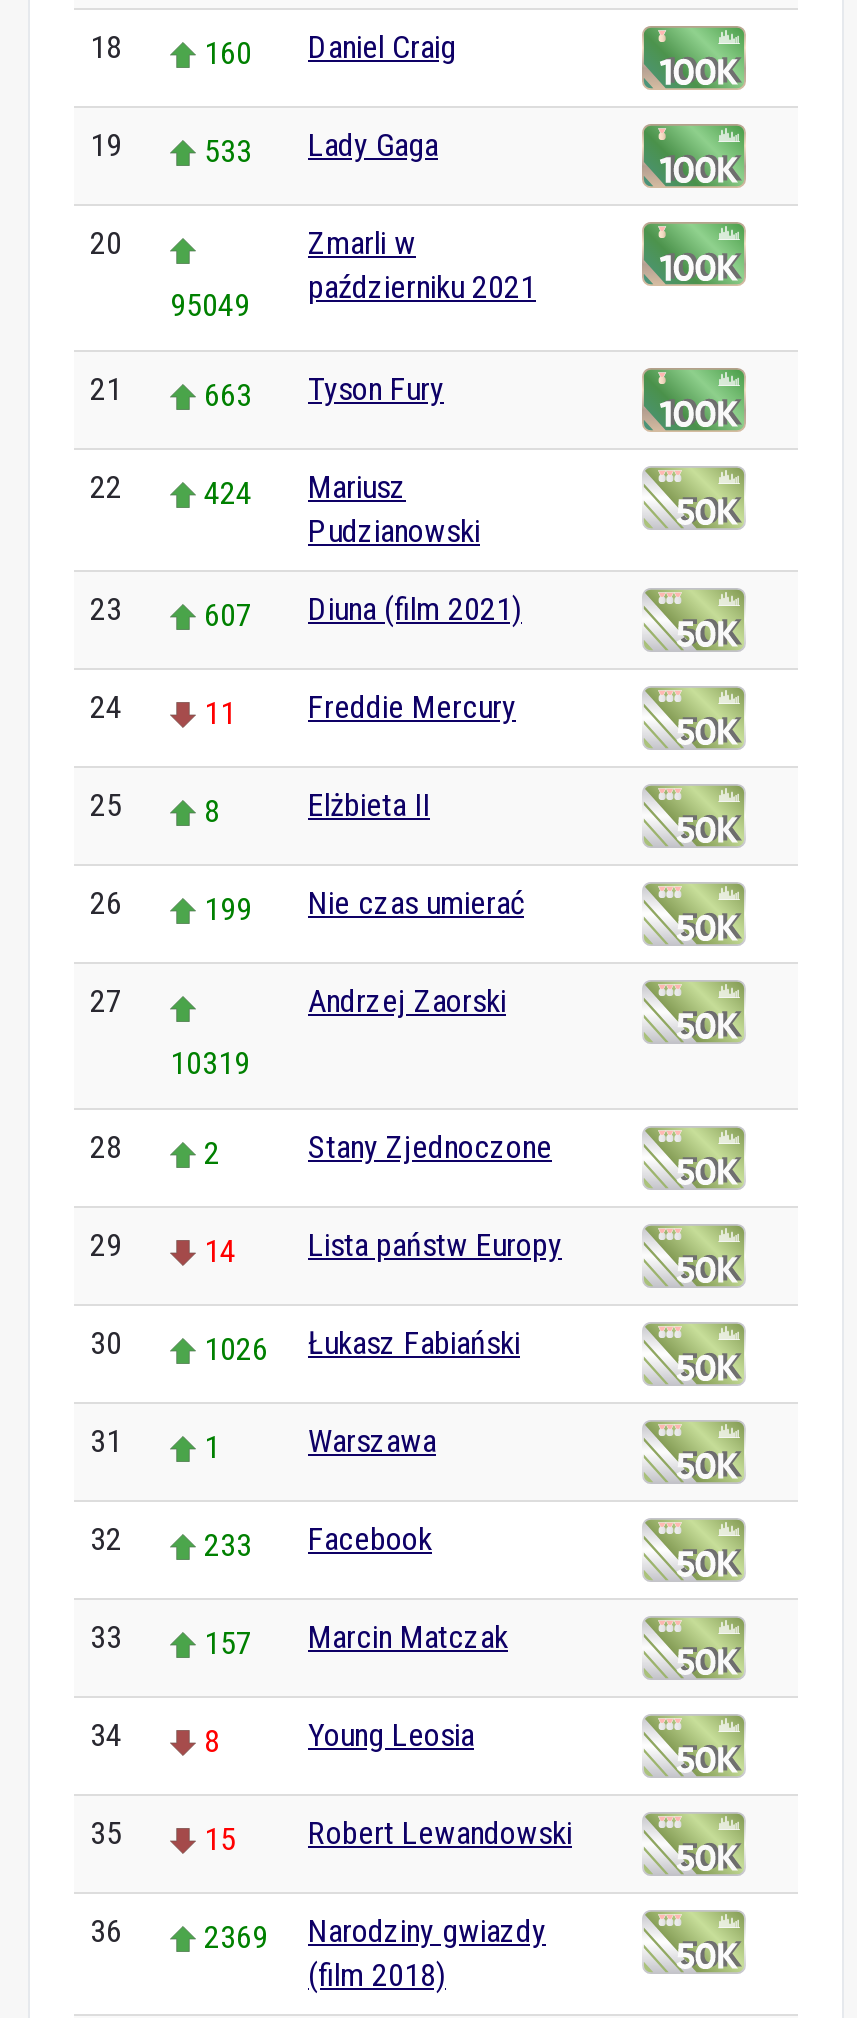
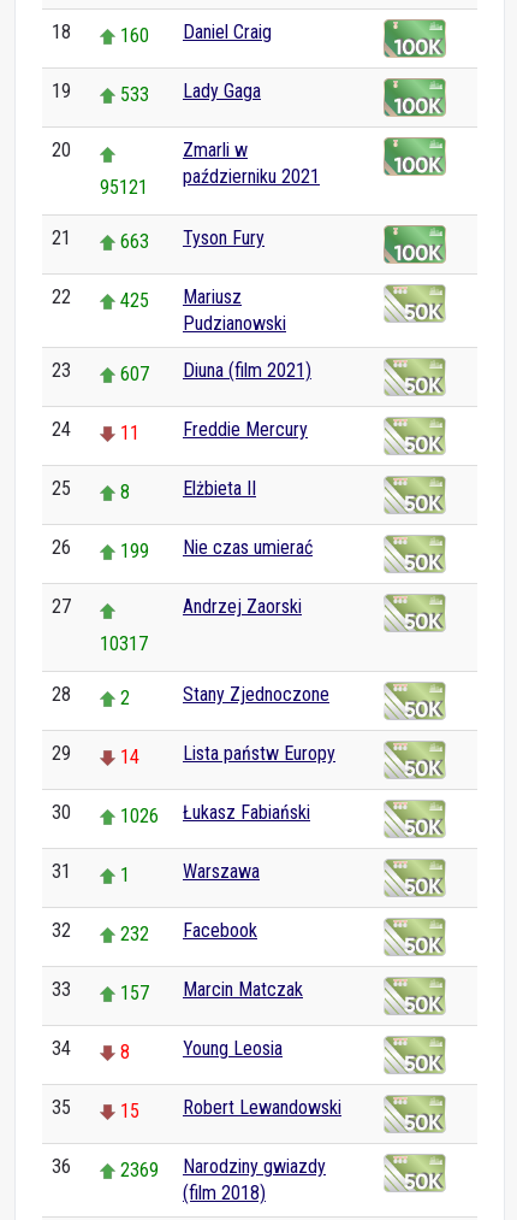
[170,268,536,324] 95049 październiku 2021 -> [100,165,320,199] 95121 październiku 2021
[90,468,406,512] 22 424 Mariusz -> [52,285,242,312] 22 425 Mariusz
[170,1044,250,1082] 10319 -> [100,632,148,655] 10317
[90,1520,432,1564] 32 233 Facebook -> [52,919,257,945] 32 232 Facebook

